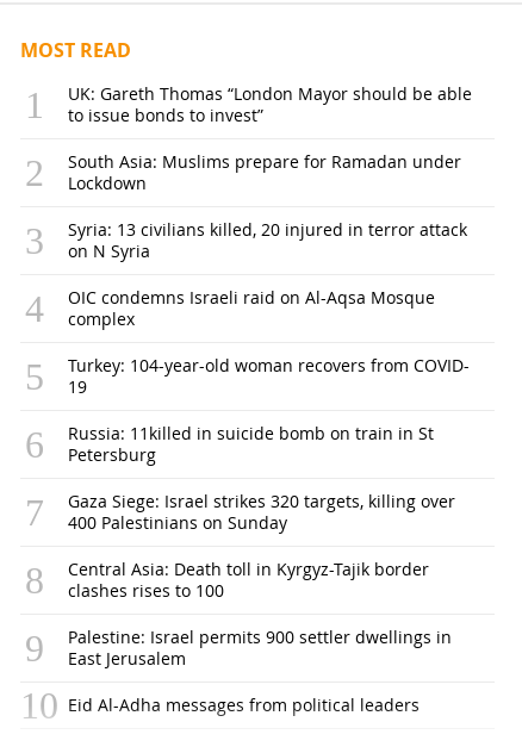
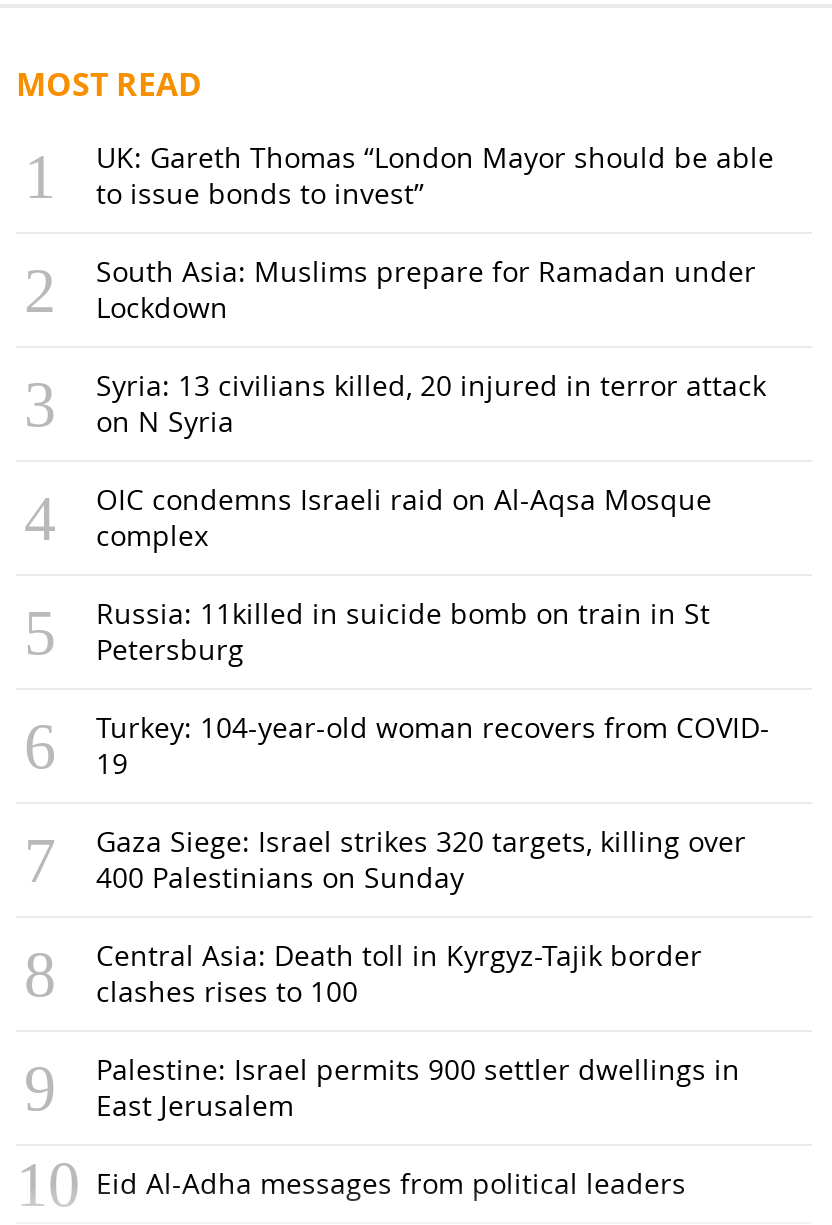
moved [68,354,470,398] -> [96,707,770,781]: Turkey: 104-year-old woman recovers from COVID- | 19
moved [68,421,434,466] -> [96,593,710,667]: Russia: 11killed in suicide bomb on train in St | Petersburg

